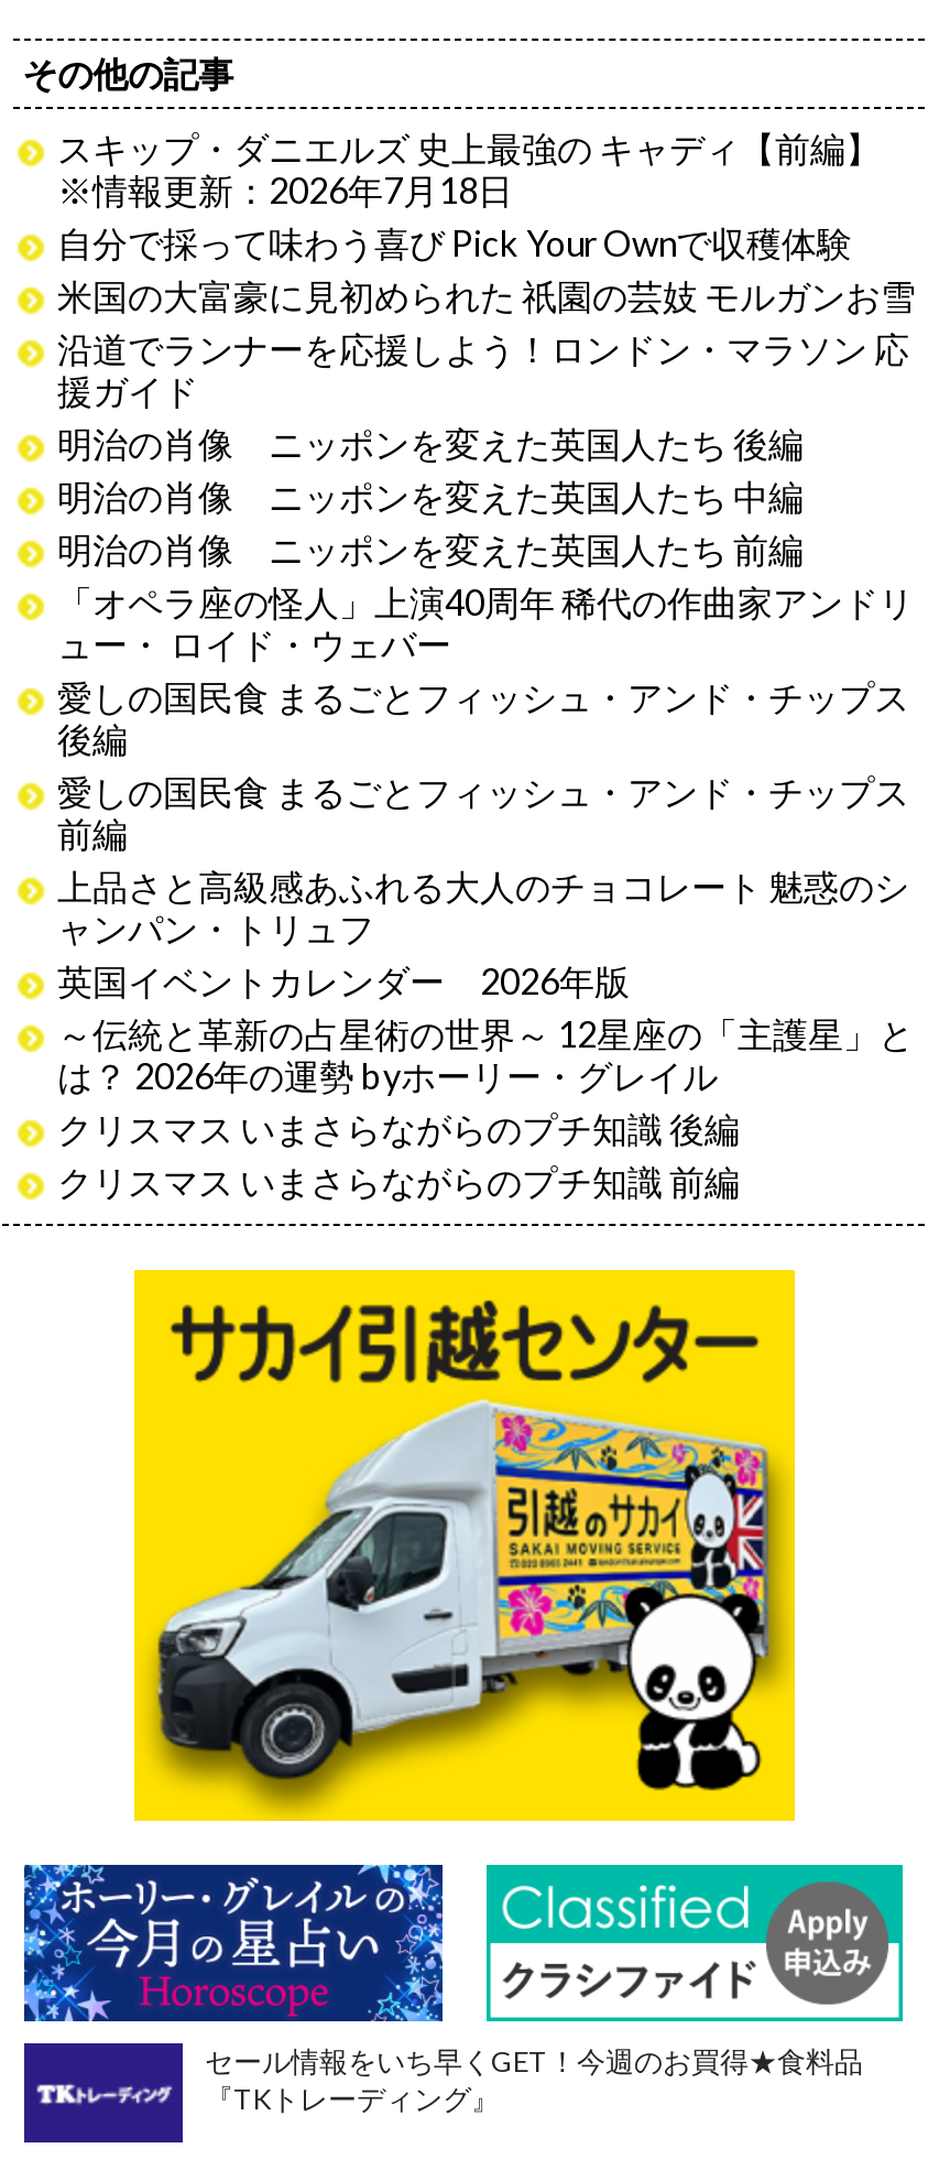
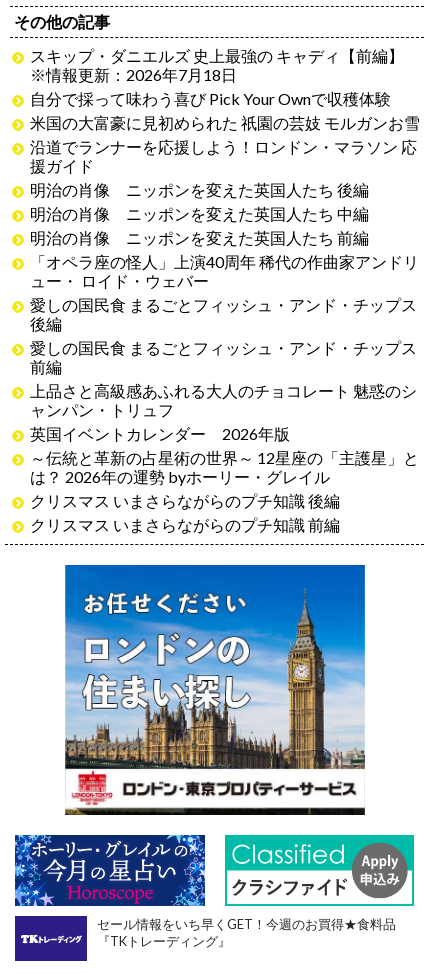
[132,1268,797,1823] [image] -> [64,564,366,816] [image]

